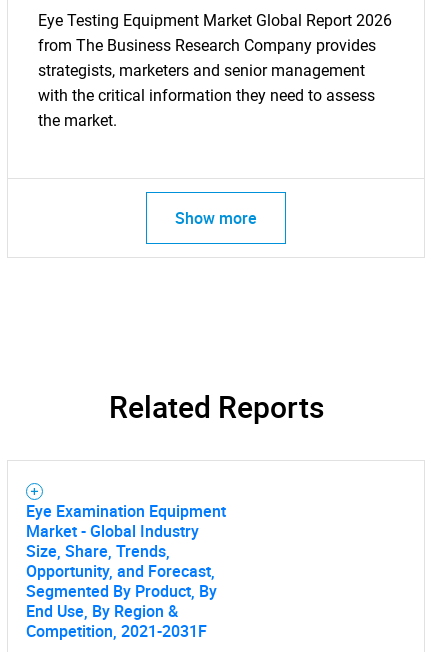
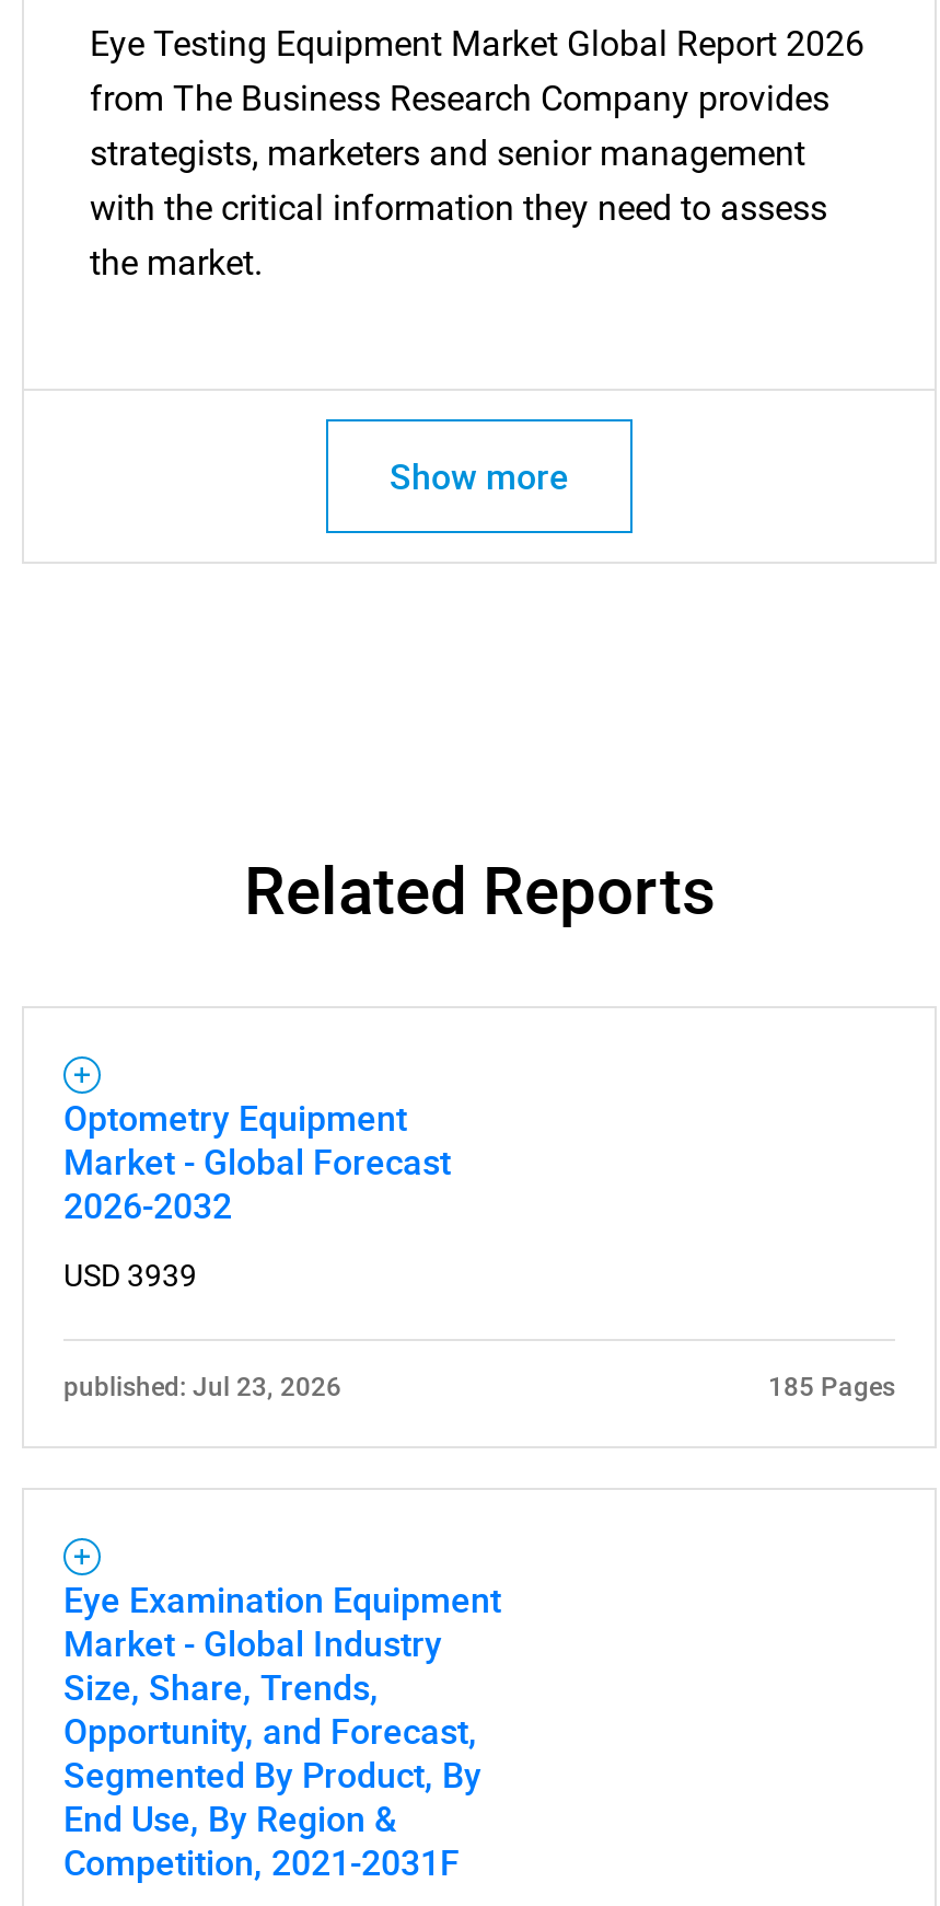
none -> [63,1094,895,1402] Optometry Equipment | Market - Global Forecast | 2026-2032 | USD 3939 | published: Jul 23, 2026 | 185 Pages

